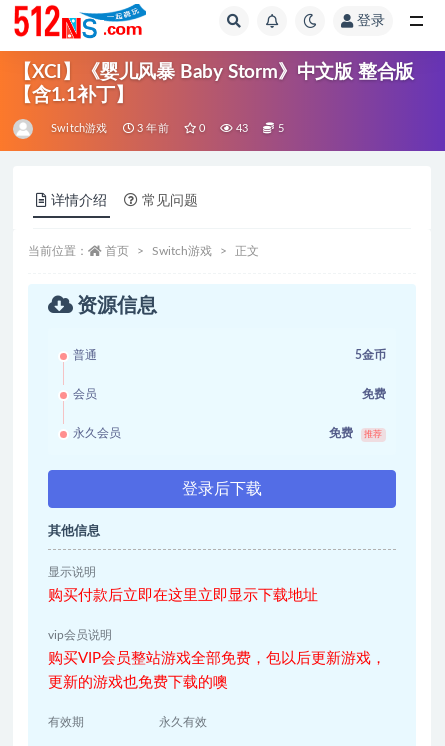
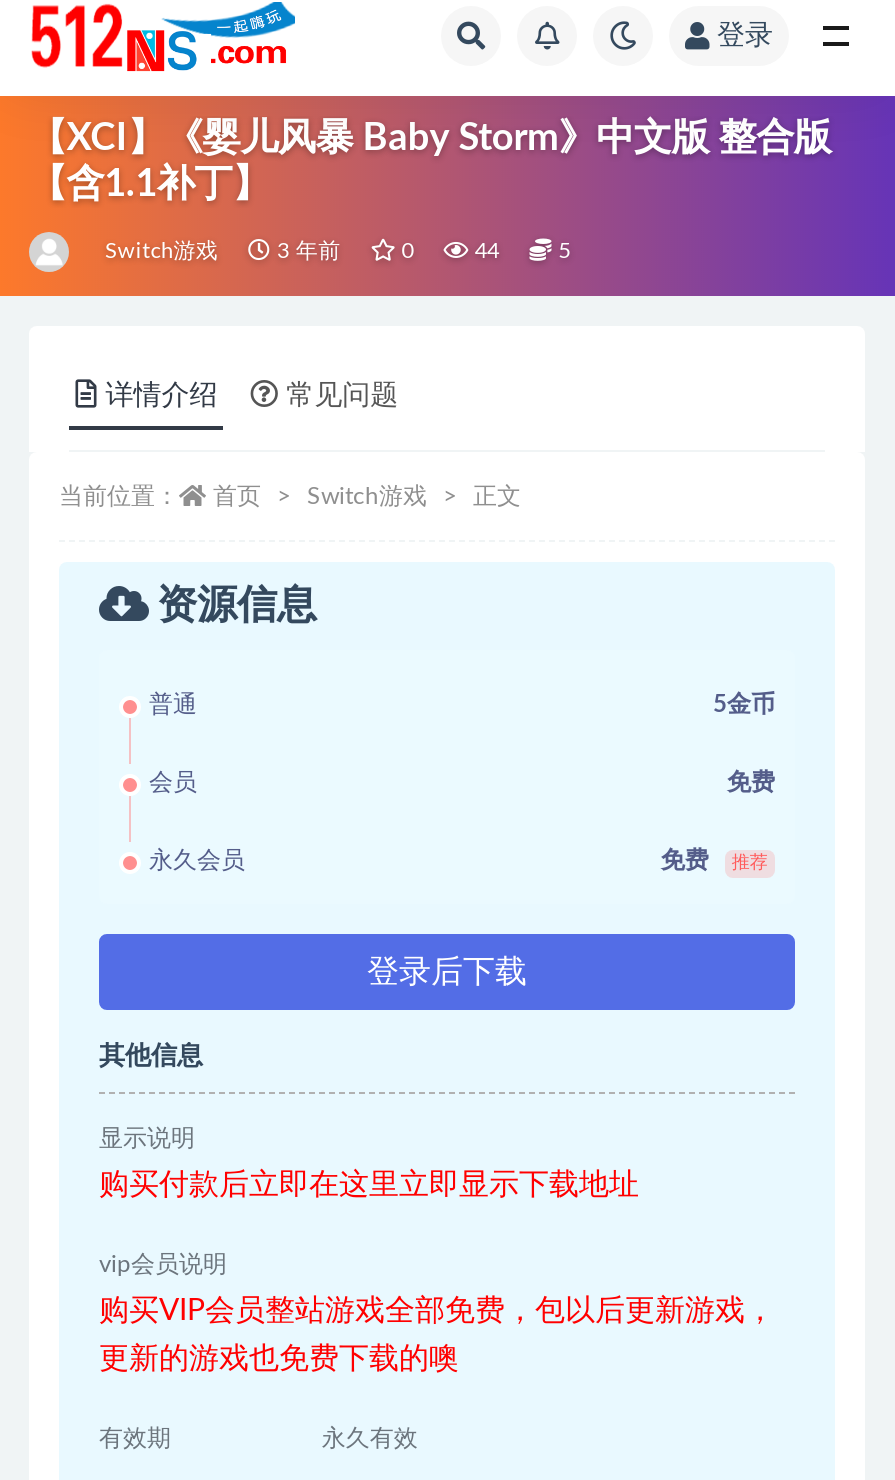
[233,123,248,134] 43 -> [468,240,499,262] 44

